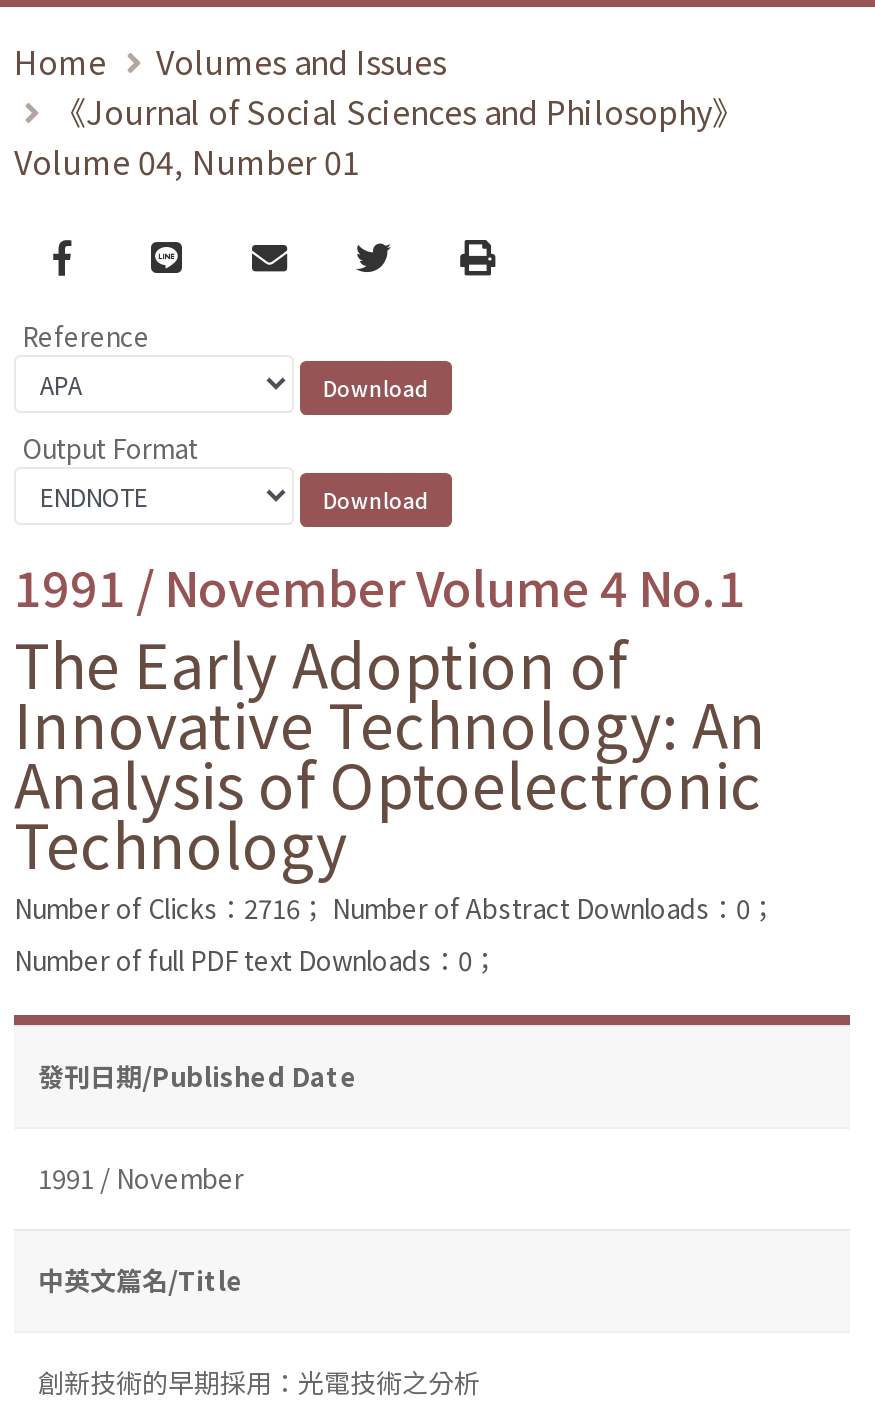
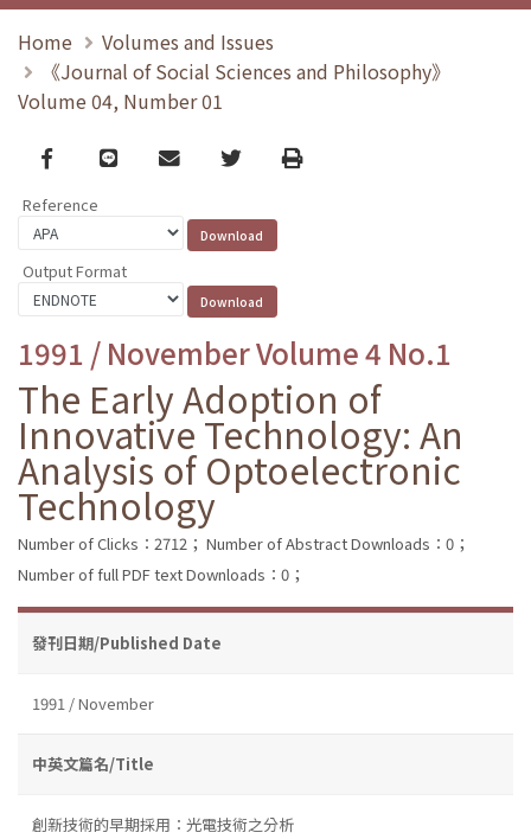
[14,888,776,926] Number of Clicks：2716； Number of Abstract Downloads：0； -> [18,532,469,554] Number of Clicks：2712； Number of Abstract Downloads：0；

